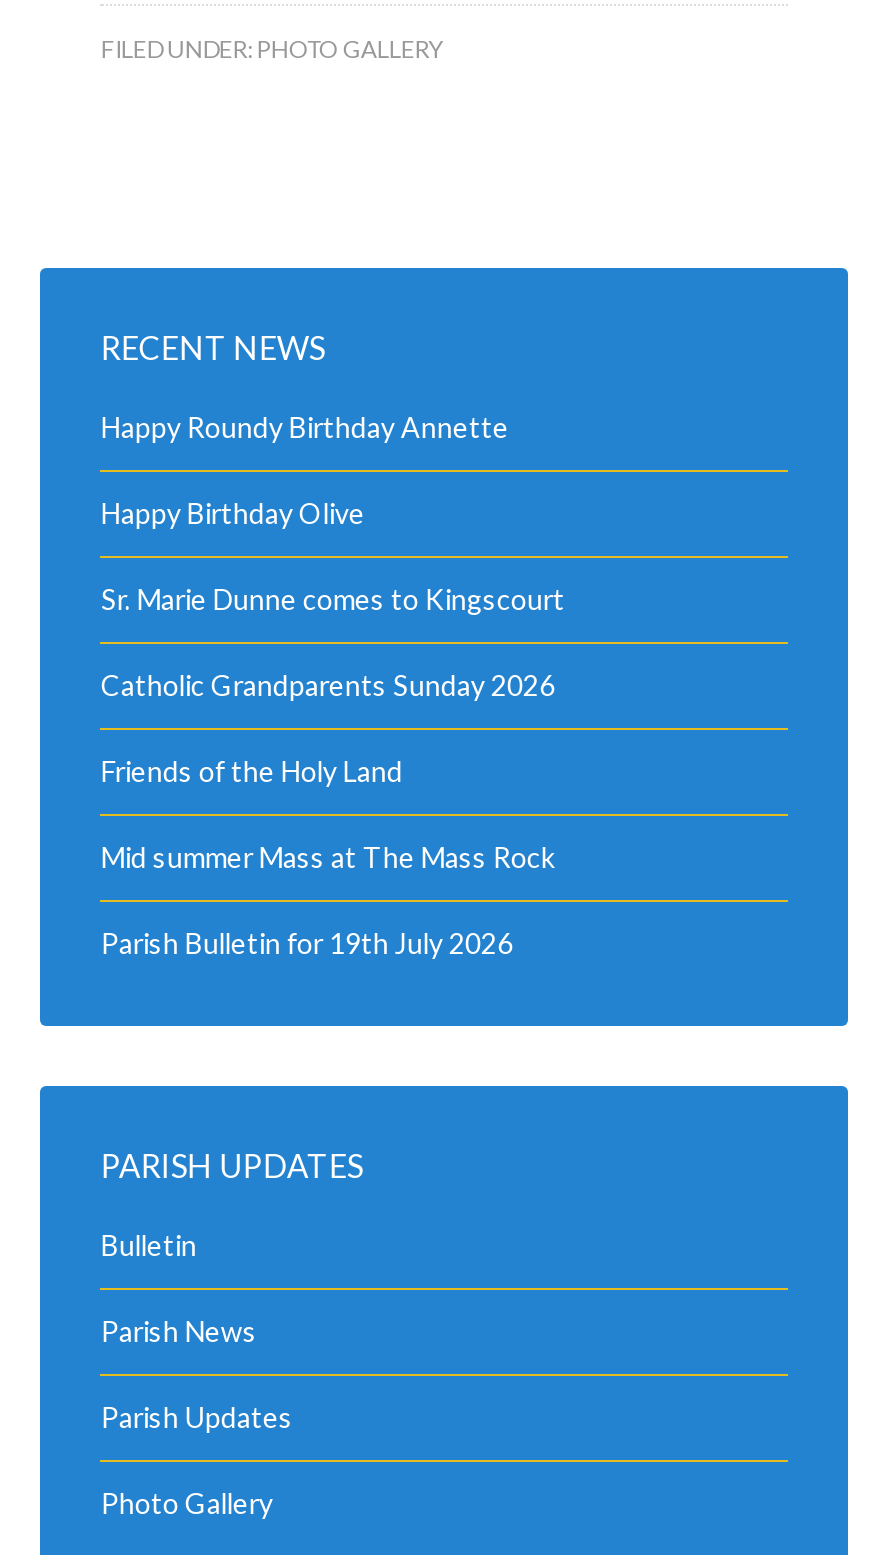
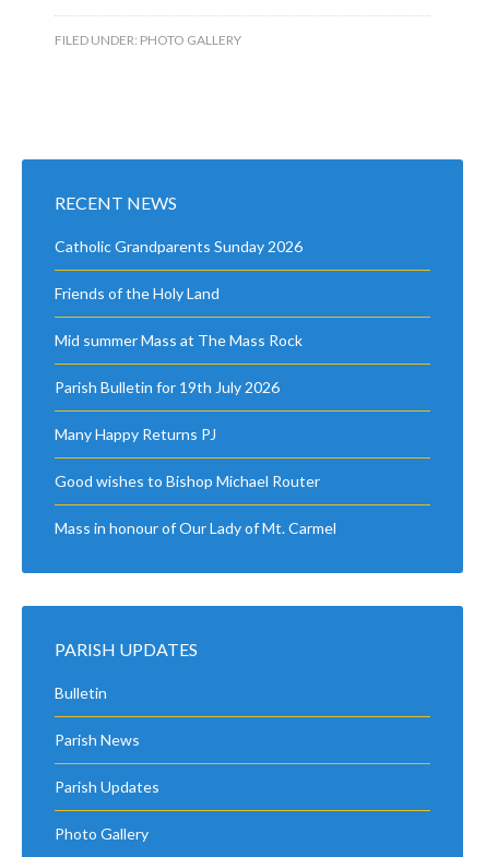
[101,411,565,617] Happy Roundy Birthday Annette | Happy Birthday Olive | Sr. Marie Dunne comes to Kingscourt -> none
moved [101,669,555,961] -> [55,237,303,396]: Catholic Grandparents Sunday 2026 | Friends of the Holy Land | Mid summer Mass at The Mass Rock | Parish Bulletin for 19th July 2026
none -> [55,424,337,537] Many Happy Returns PJ | Good wishes to Bishop Michael Router | Mass in honour of Our Lady of Mt. Carmel

